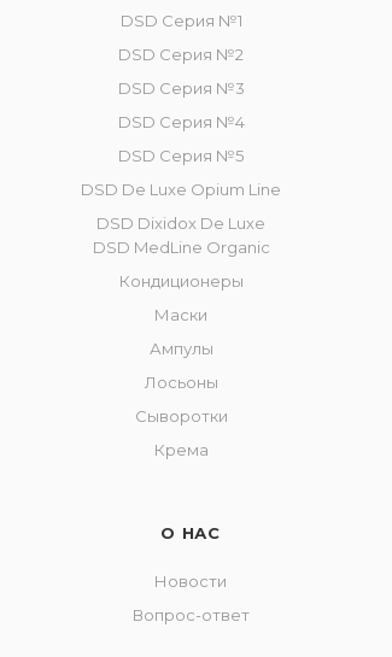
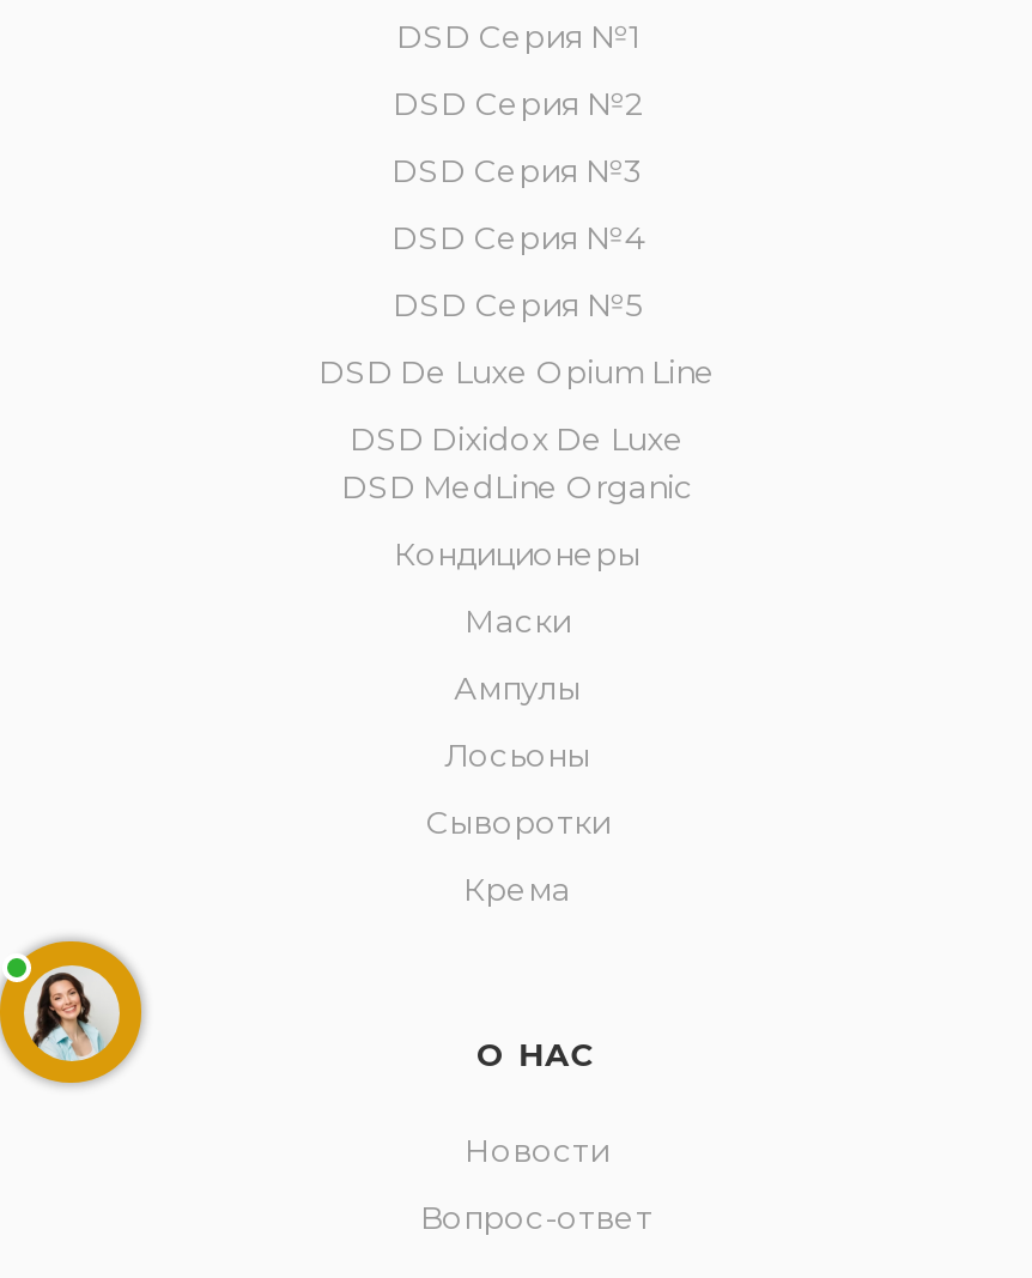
none -> [7,934,148,1090] [image]

